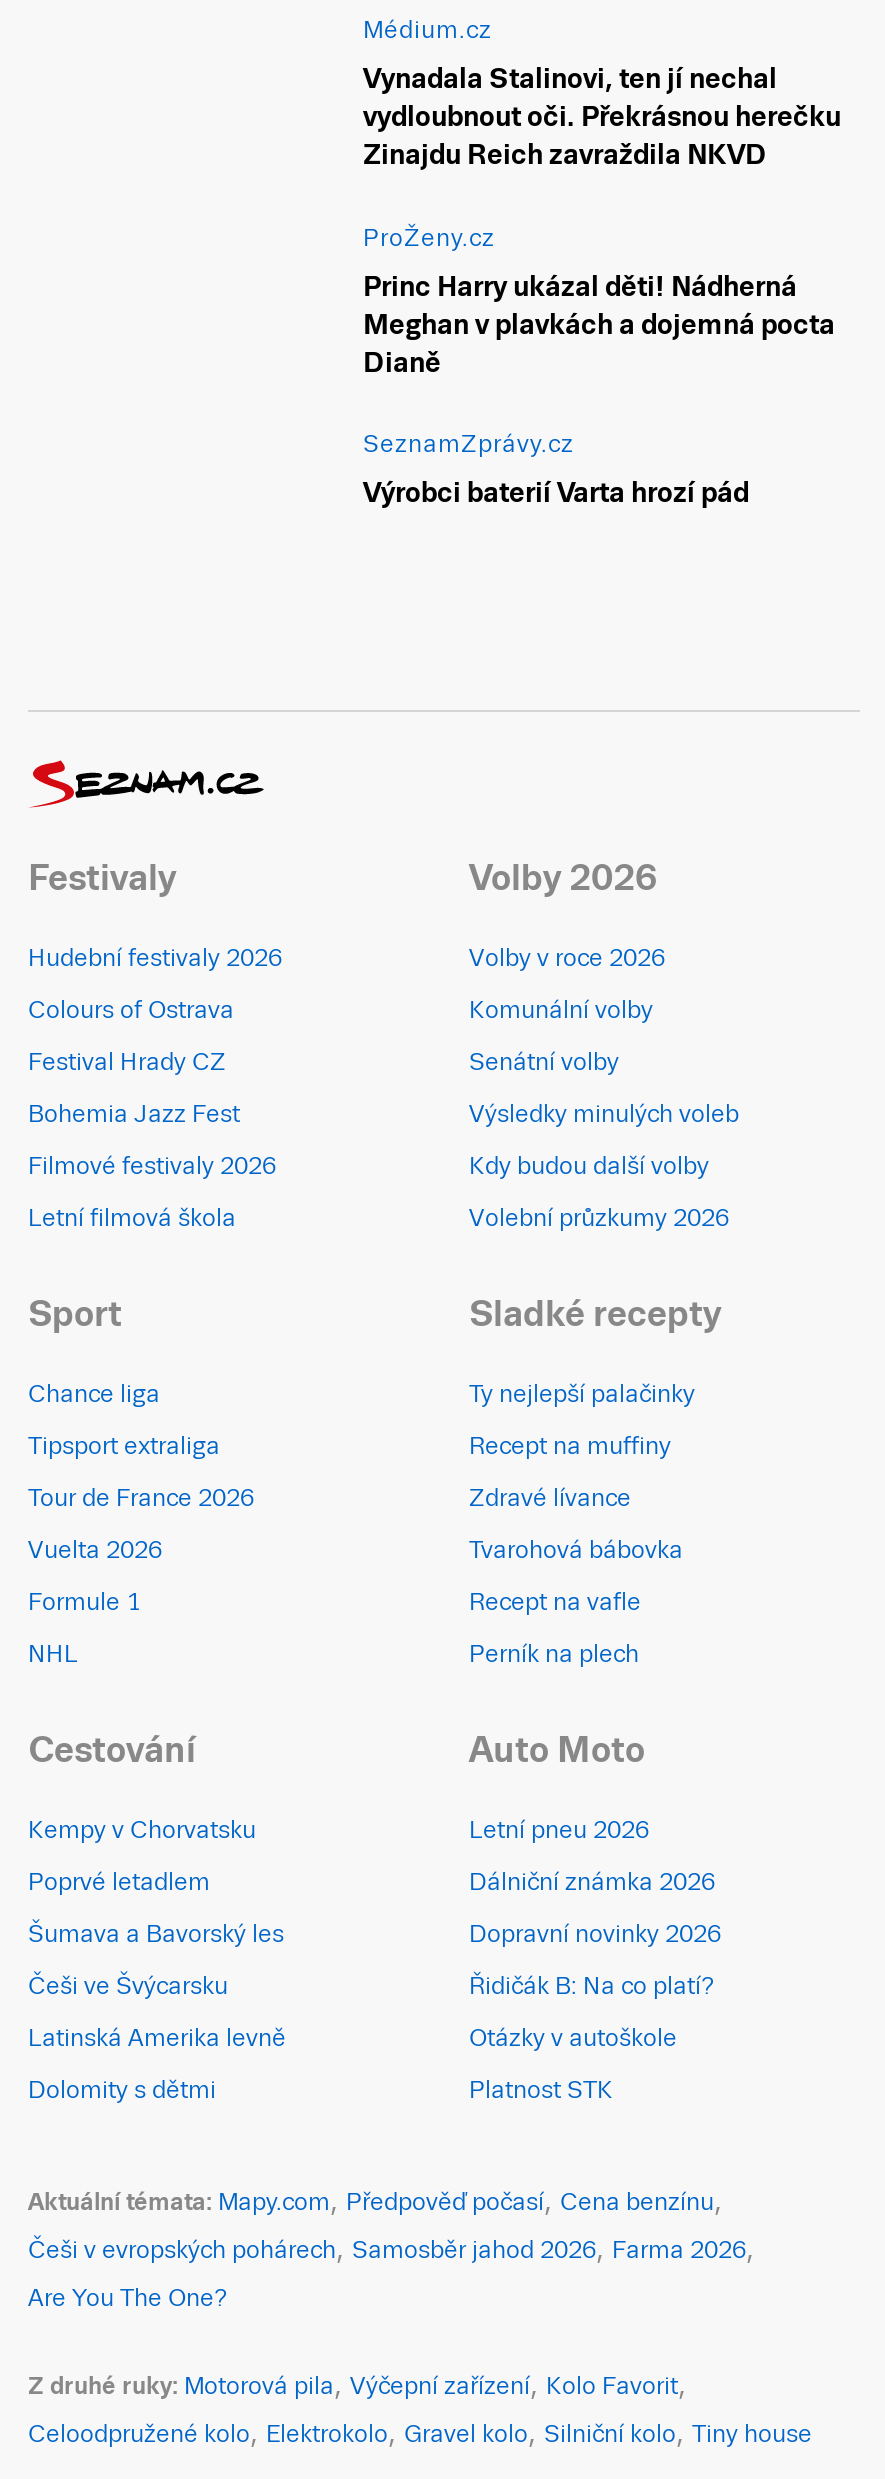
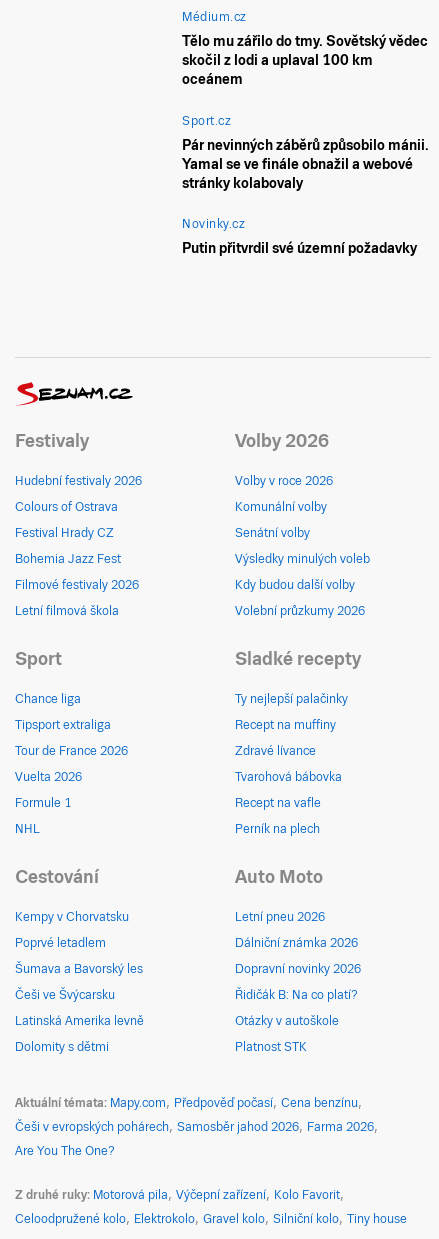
[363,63,841,171] Vynadala Stalinovi, ten jí nechal | vydloubnout oči. Překrásnou herečku | Zinajdu Reich zavraždila NKVD -> [182,33,428,87] Tělo mu zářilo do tmy. Sovětský vědec | skočil z lodi a uplaval 100 km | oceánem
[363,224,495,252] ProŽeny.cz -> [182,114,231,128] Sport.cz
[363,270,835,378] Princ Harry ukázal děti! Nádherná | Meghan v plavkách a dojemná pocta | Dianě -> [182,137,429,191] Pár nevinných záběrů způsobilo mánii. | Yamal se ve finále obnažil a webové | stránky kolabovaly
[363,431,574,459] SeznamZprávy.cz -> [182,217,245,231] Novinky.cz
[363,477,749,509] Výrobci baterií Varta hrozí pád -> [182,240,417,256] Putin přitvrdil své územní požadavky

